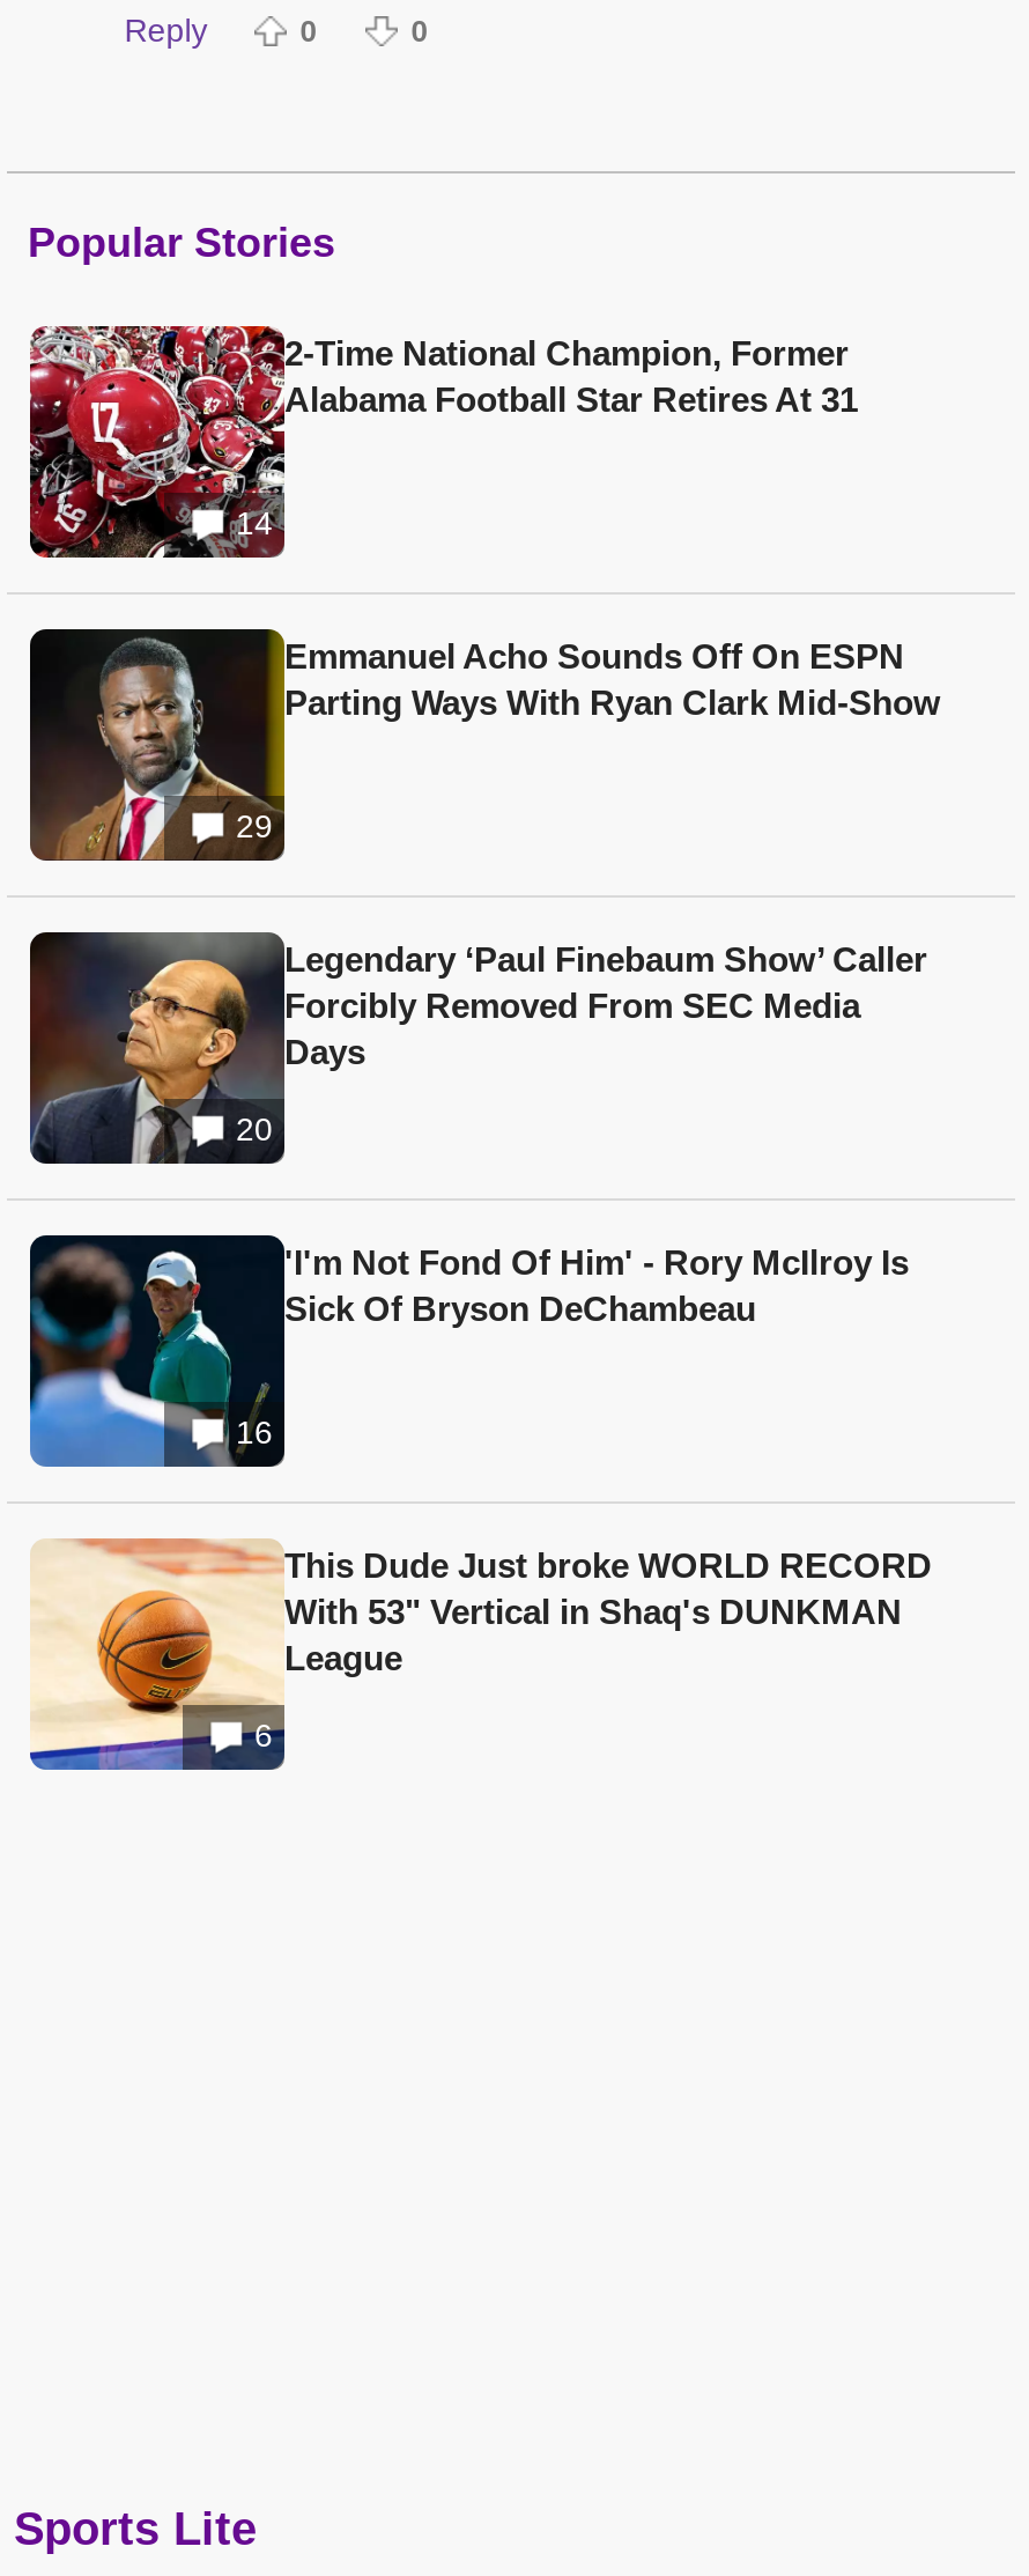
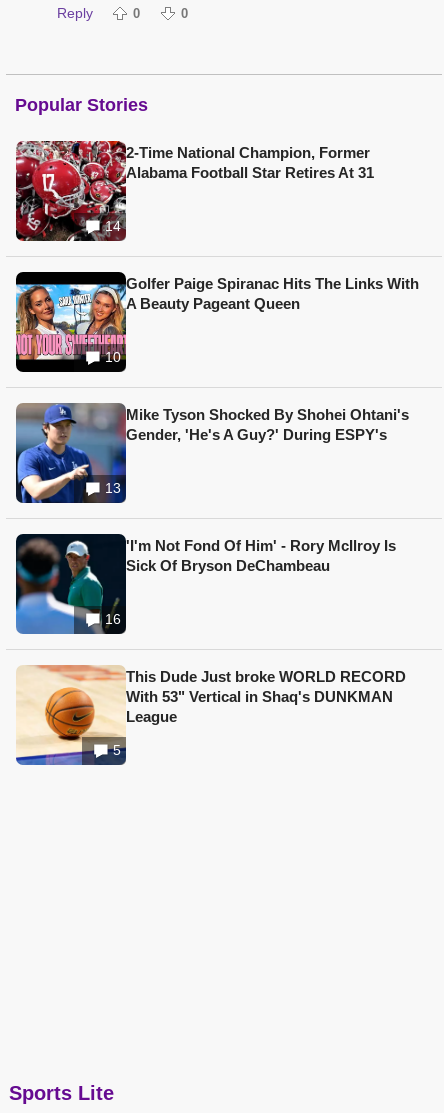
[28,636,287,863] [image] | 29 -> [15,274,127,373] [image] | 10
[284,637,941,722] Emmanuel Acho Sounds Off On ESPN | Parting Ways With Ryan Clark Mid-Show -> [126,275,419,312] Golfer Paige Spiranac Hits The Links With | A Beauty Pageant Queen
[28,930,282,1166] [image] | 20 -> [15,403,125,504] [image] | 13
[284,940,927,1072] Legendary ‘Paul Finebaum Show’ Caller | Forcibly Removed From SEC Media | Days -> [126,406,409,443] Mike Tyson Shocked By Shohei Ohtani's | Gender, 'He's A Guy?' During ESPY's
[245,1717,273,1755] 6 -> [109,742,121,758] 5

